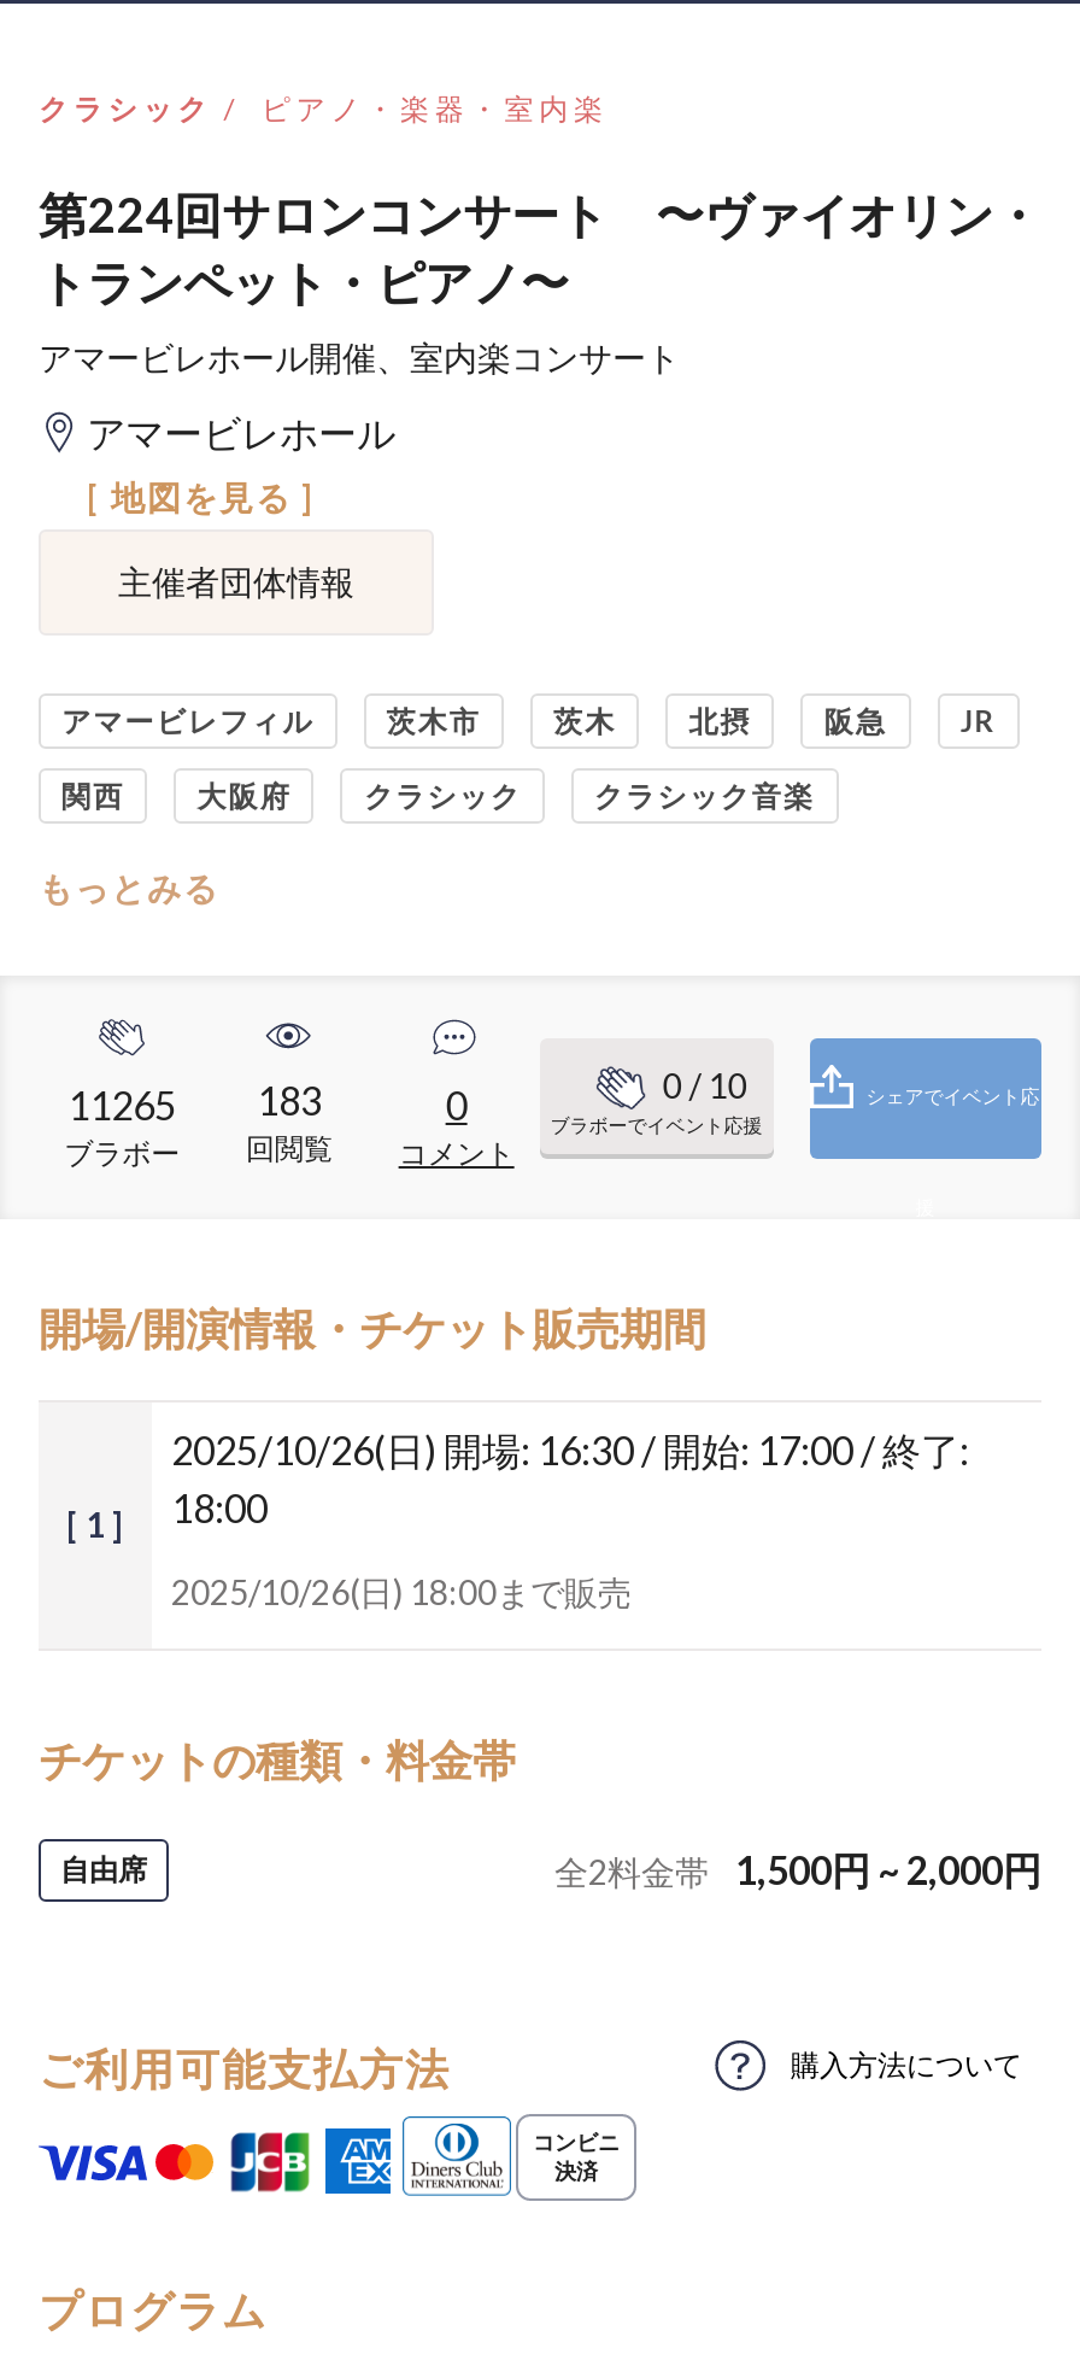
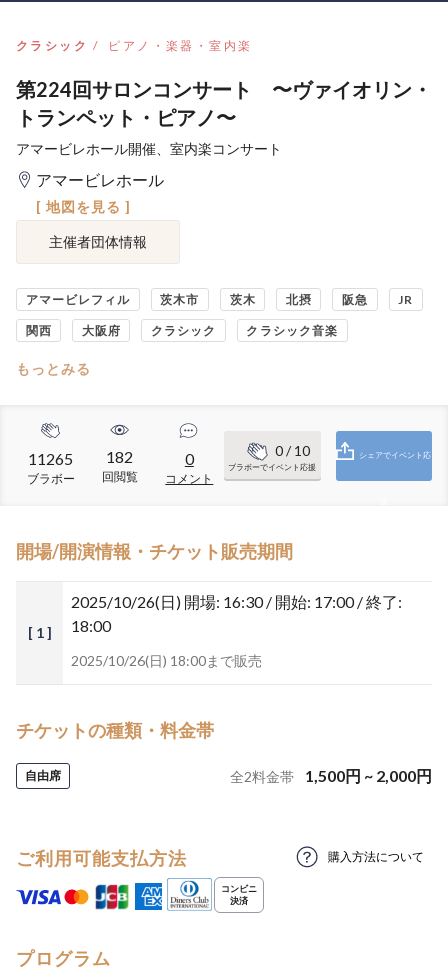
[68,1077,322,1126] 11265 183 -> [28,447,133,467] 11265 182

